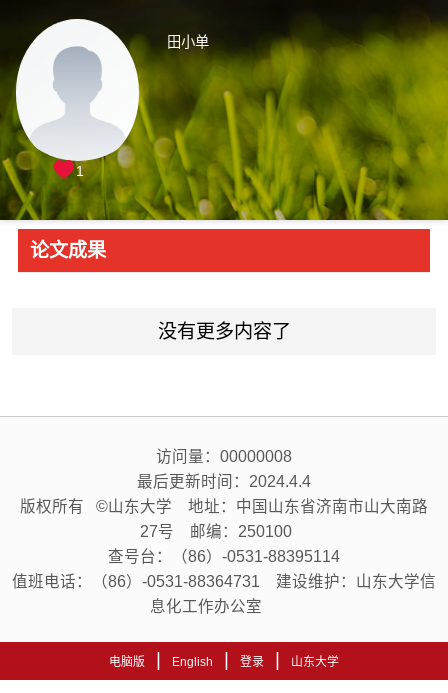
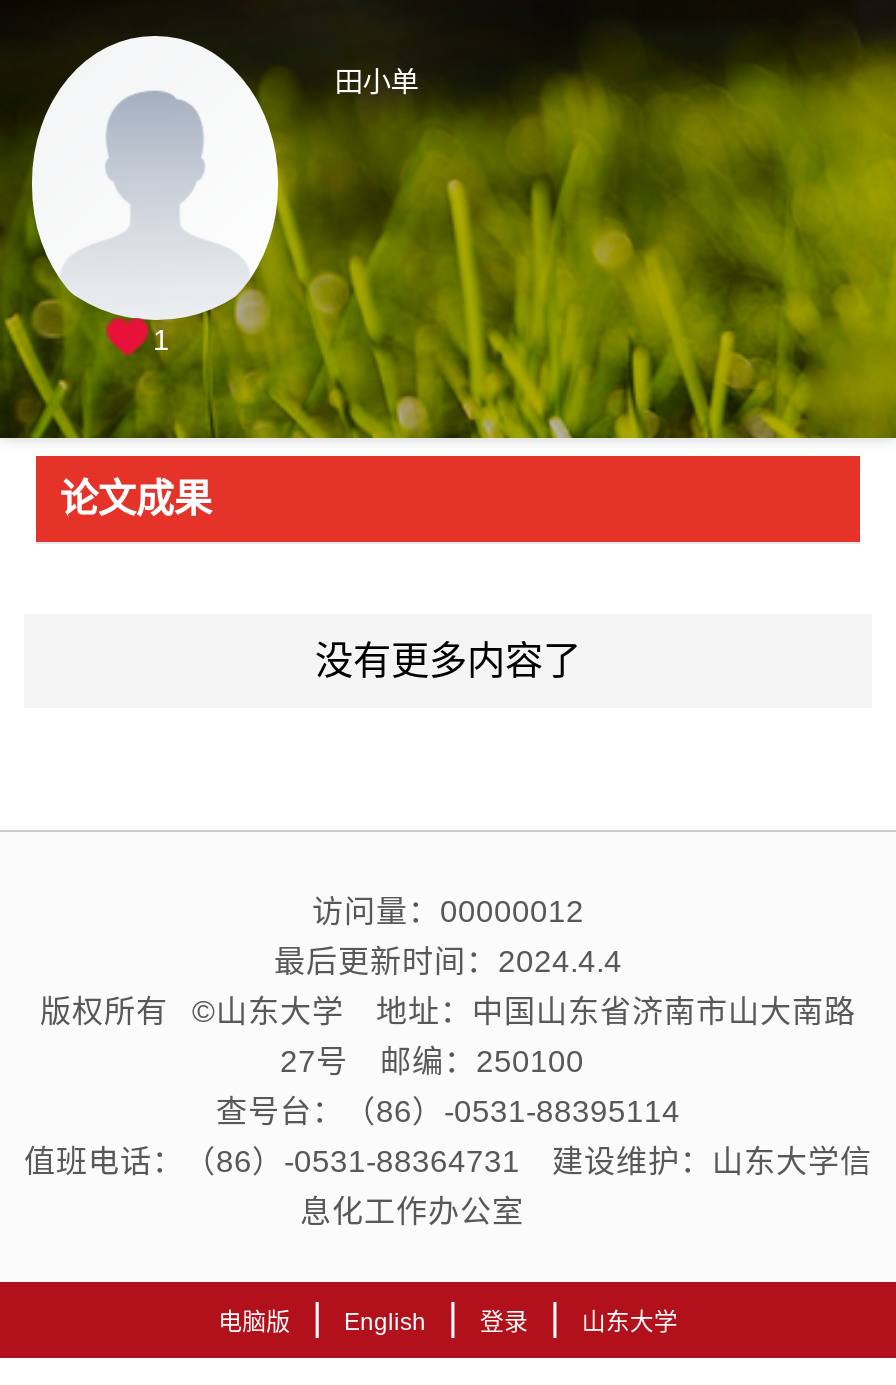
[156,447,292,464] 访问量：00000008 -> [312,893,584,927] 访问量：00000012

